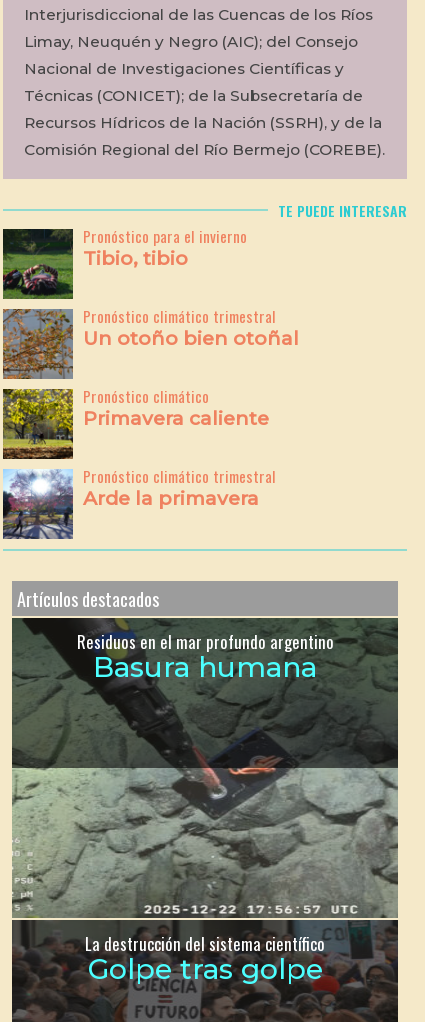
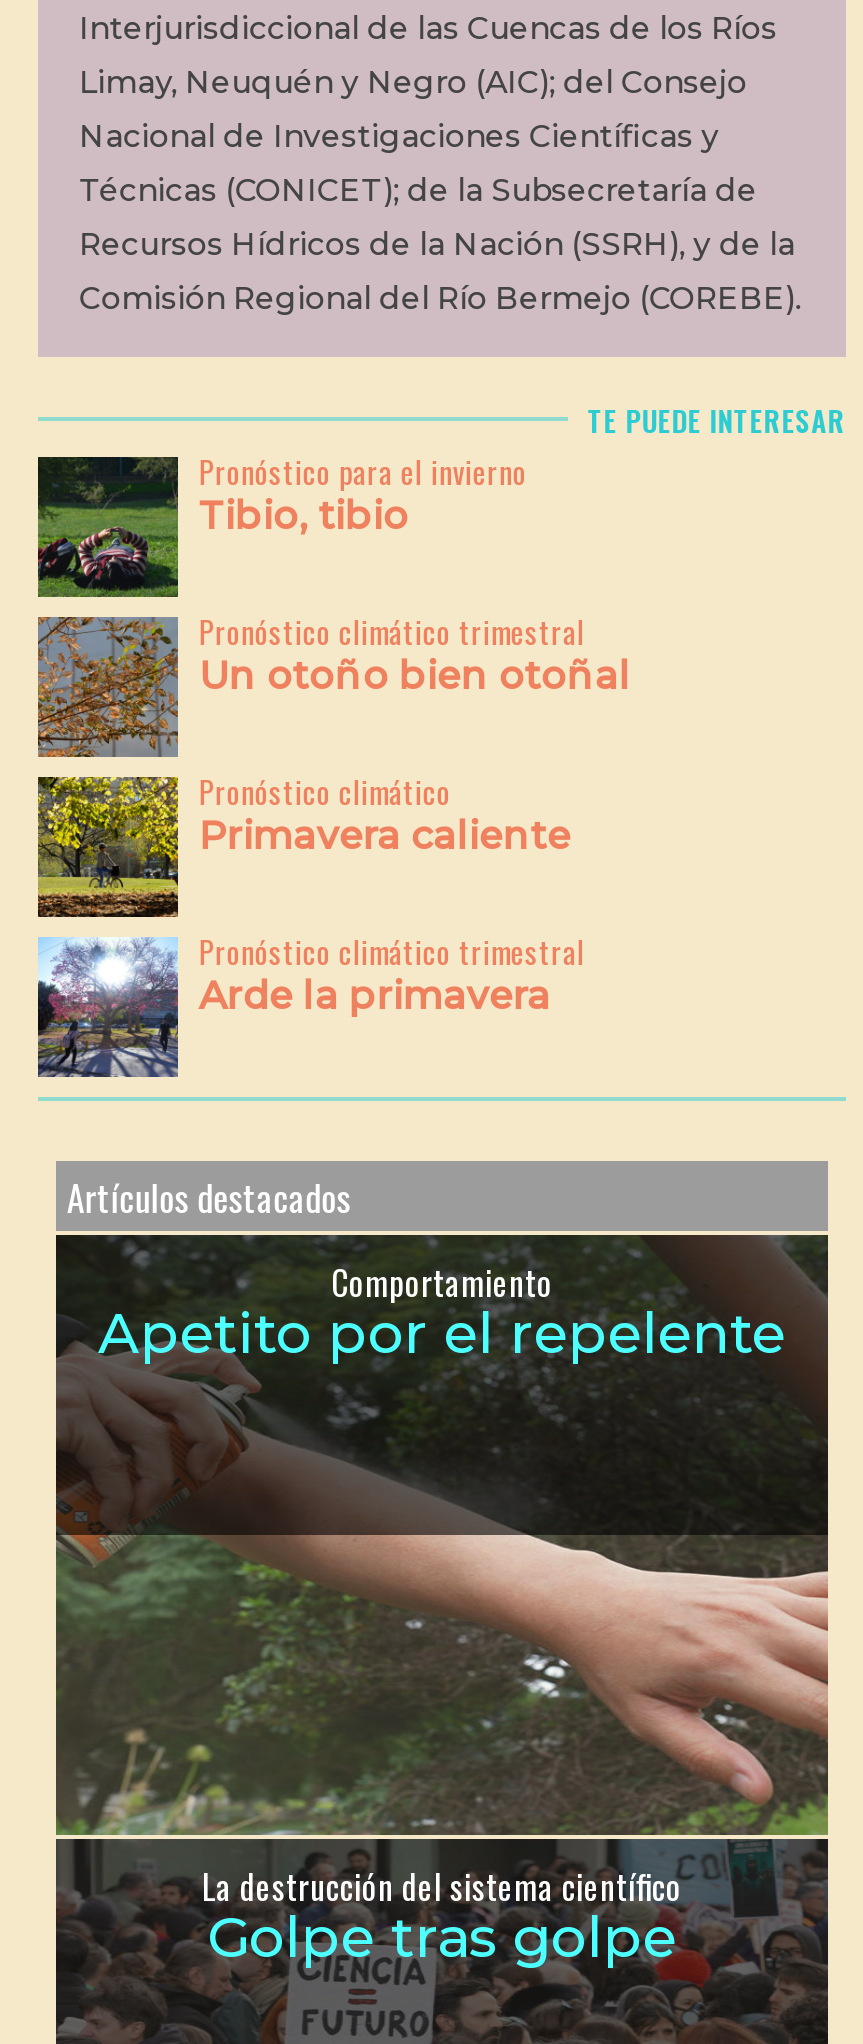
[12,618,398,918] [image] | Residuos en el mar profundo argentino | Basura humana -> [54,1234,828,1840] [image] | Comportamiento | Apetito por el repelente

